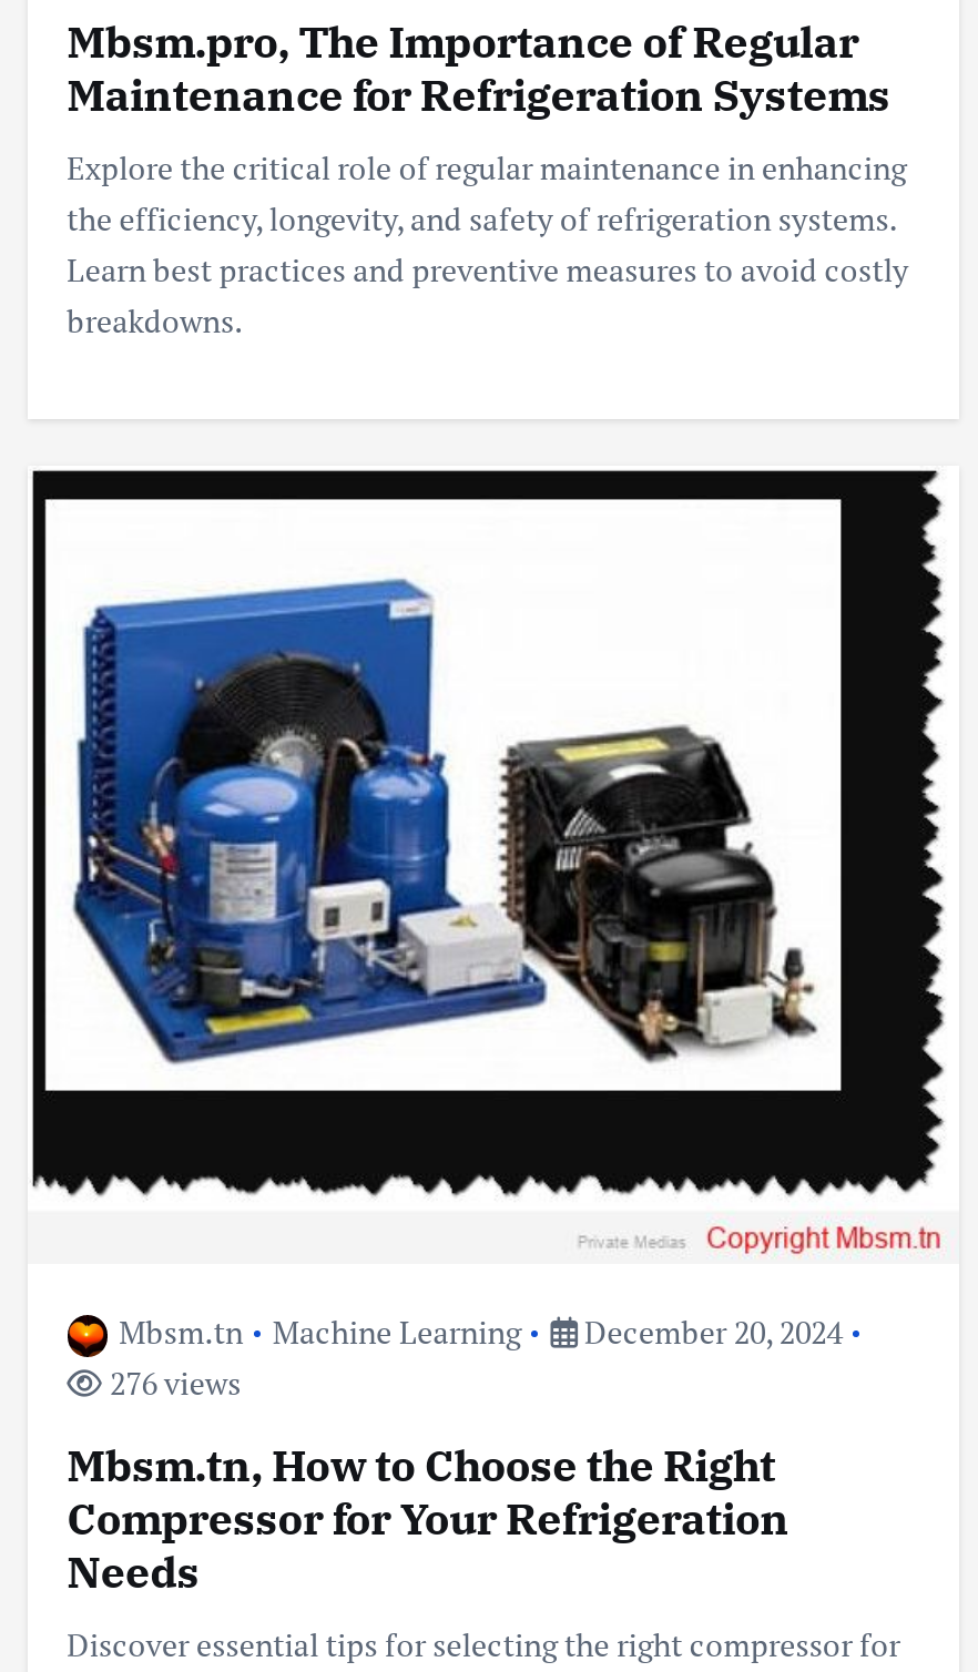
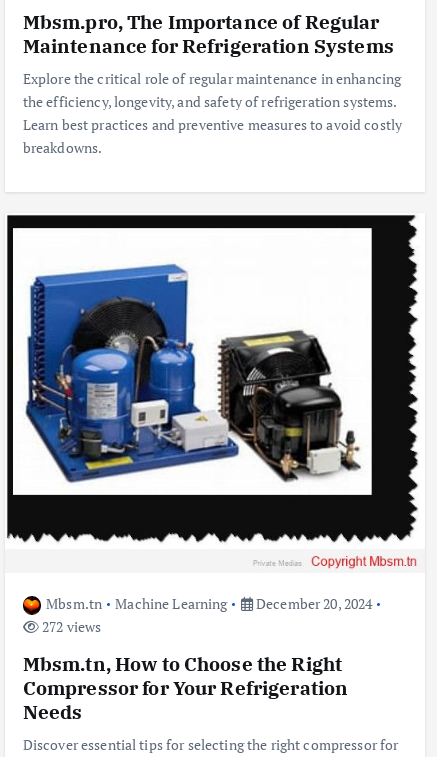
[103,1361,241,1403] 276 views -> [39,617,101,636] 272 views

